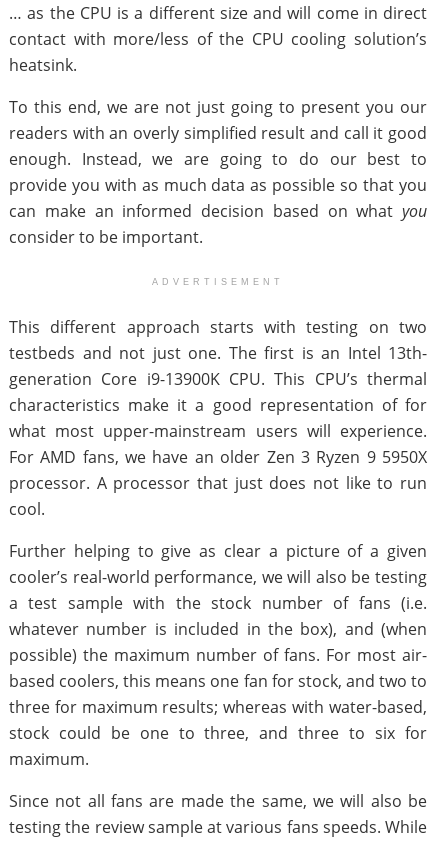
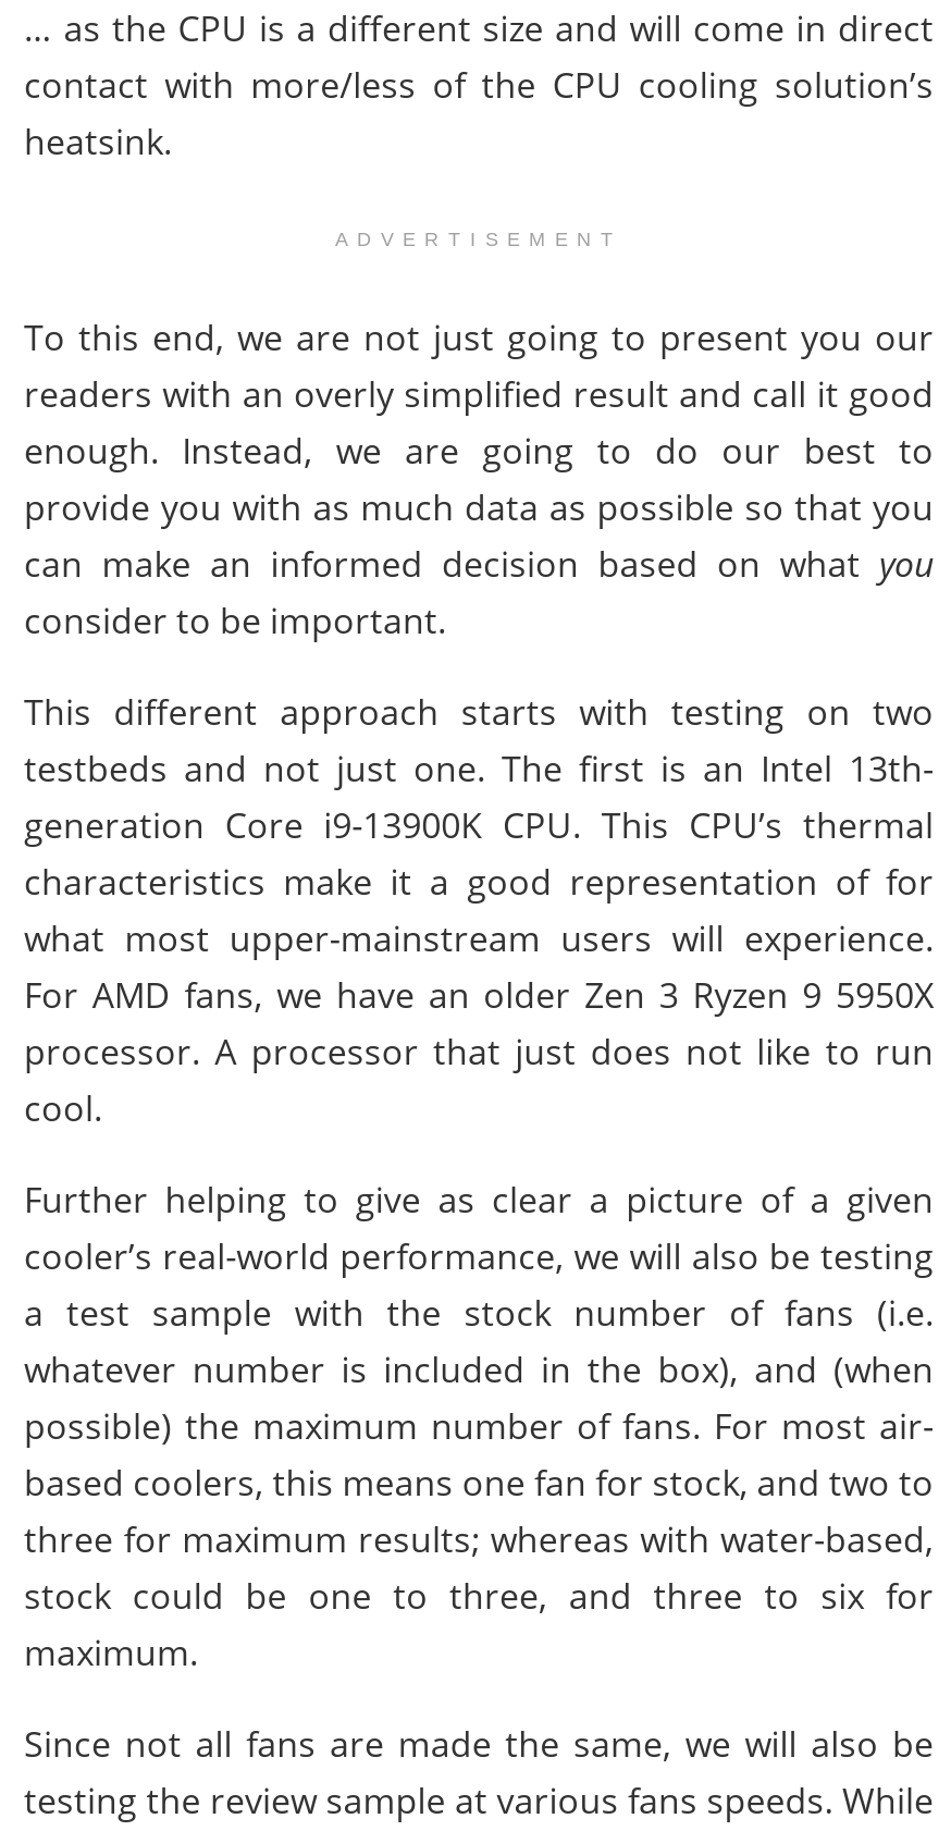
moved [9,96,427,248] -> [24,314,934,644]: To this end, we are not just going to present you our | readers with an overly simplified result and call it good | enough. Instead, we are going to do our best to | provide you with as much data as possible so that you | can make an informed decision based on what you | consider to be important.
moved [152,277,284,287] -> [335,229,622,250]: ADVERTISEMENT

